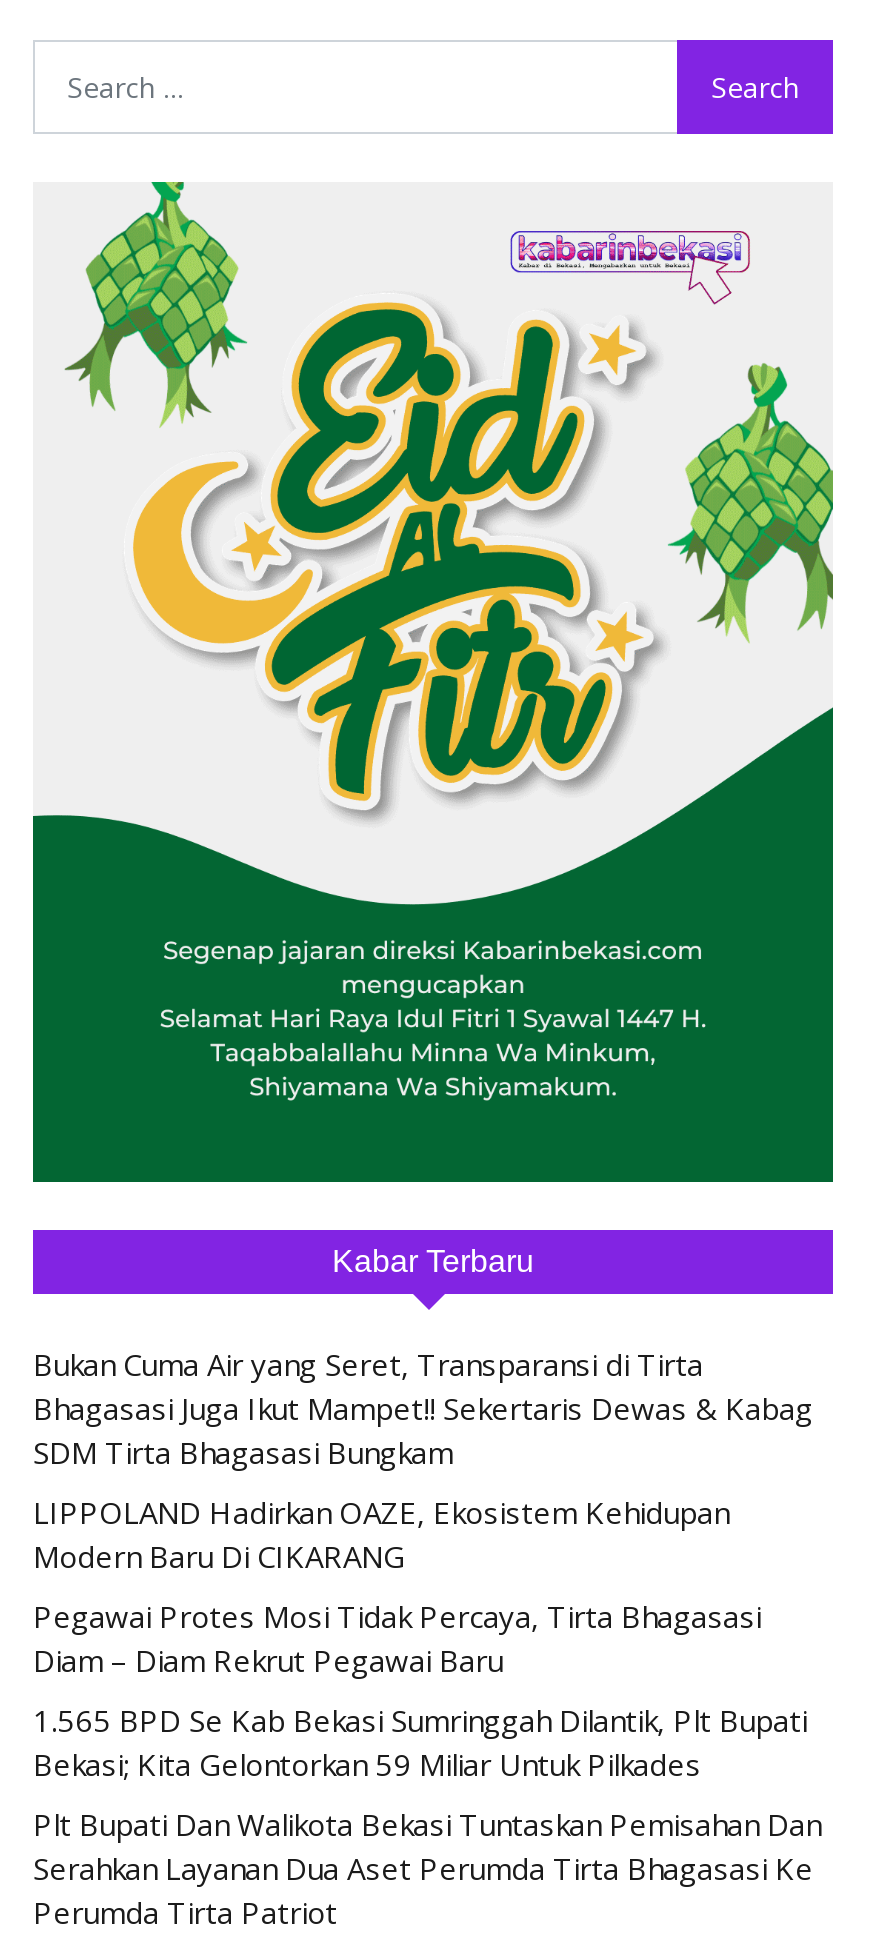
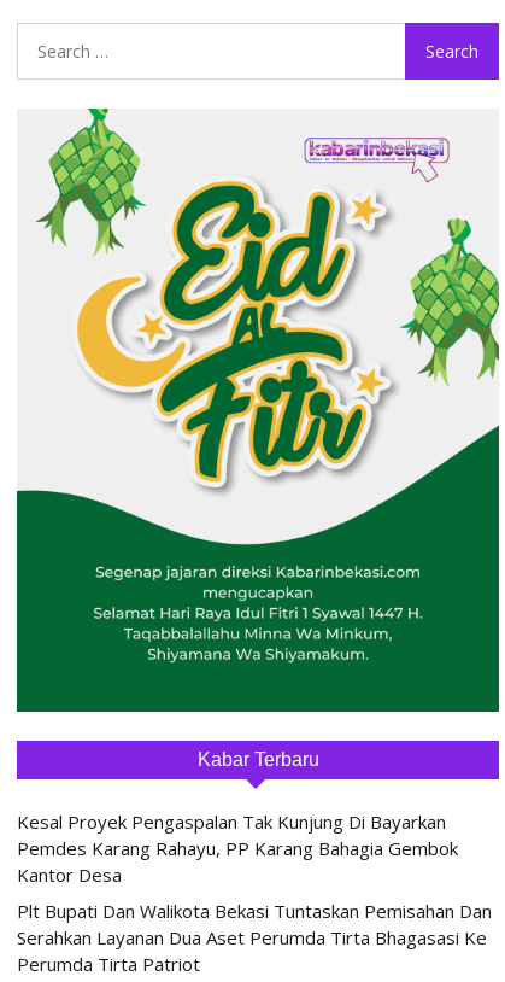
[33,1343,813,1783] Bukan Cuma Air yang Seret, Transparansi di Tirta | Bhagasasi Juga Ikut Mampet!! Sekertaris Dewas & Kabag | SDM Tirta Bhagasasi Bungkam | LIPPOLAND Hadirkan OAZE, Ekosistem Kehidupan | Modern Baru Di CIKARANG | Pegawai Protes Mosi Tidak Percaya, Tirta Bhagasasi | Diam – Diam Rekrut Pegawai Baru | 1.565 BPD Se Kab Bekasi Sumringgah Dilantik, Plt Bupati | Bekasi; Kita Gelontorkan 59 Miliar Untuk Pilkades -> [17,809,458,886] Kesal Proyek Pengaspalan Tak Kunjung Di Bayarkan | Pemdes Karang Rahayu, PP Karang Bahagia Gembok | Kantor Desa

